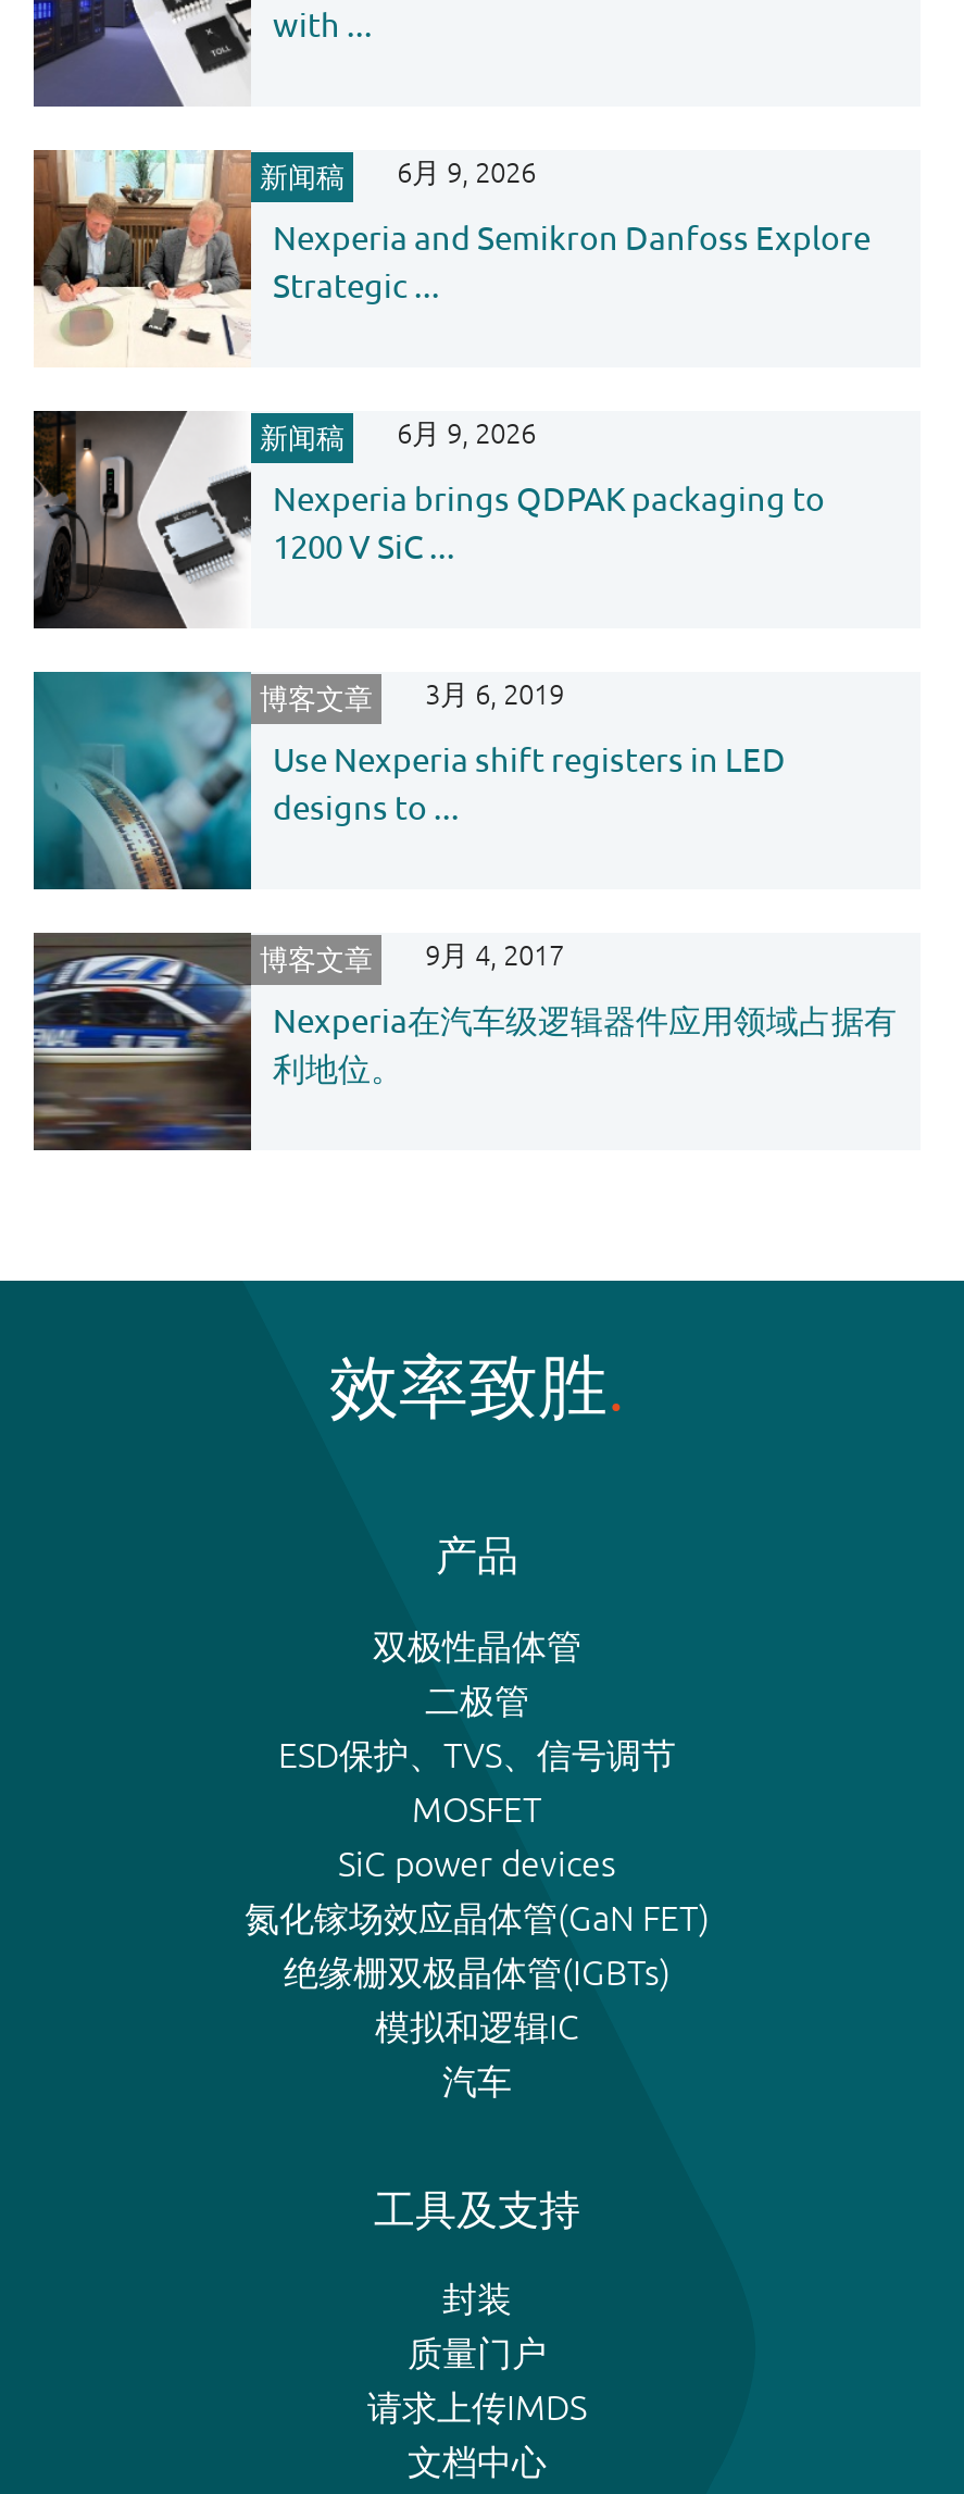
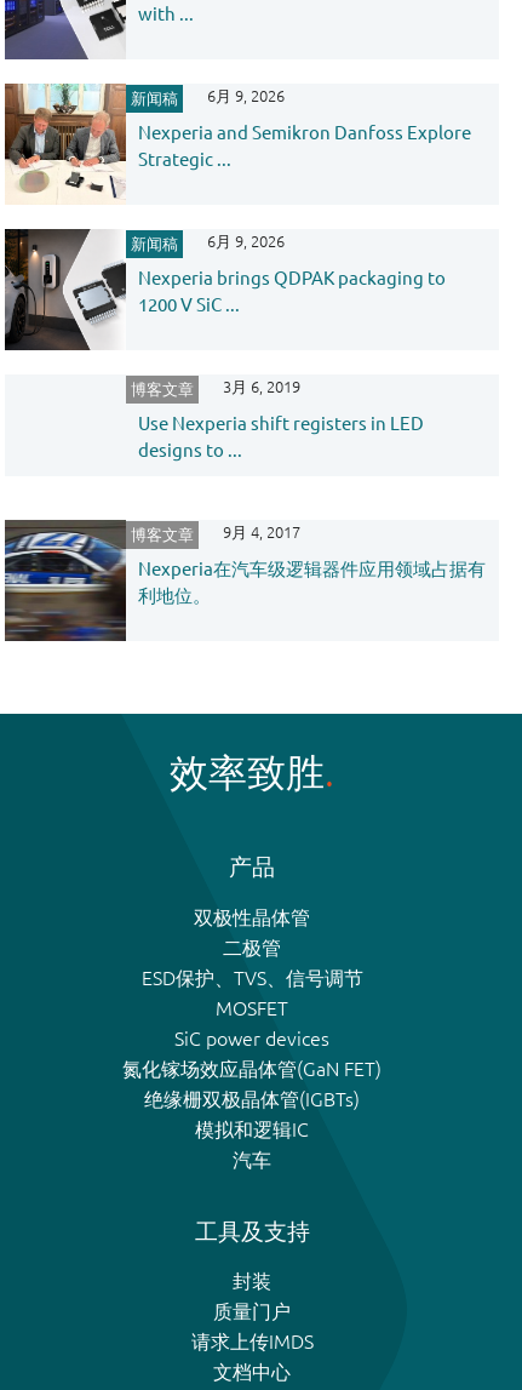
[32,670,253,891] [image] -> none

